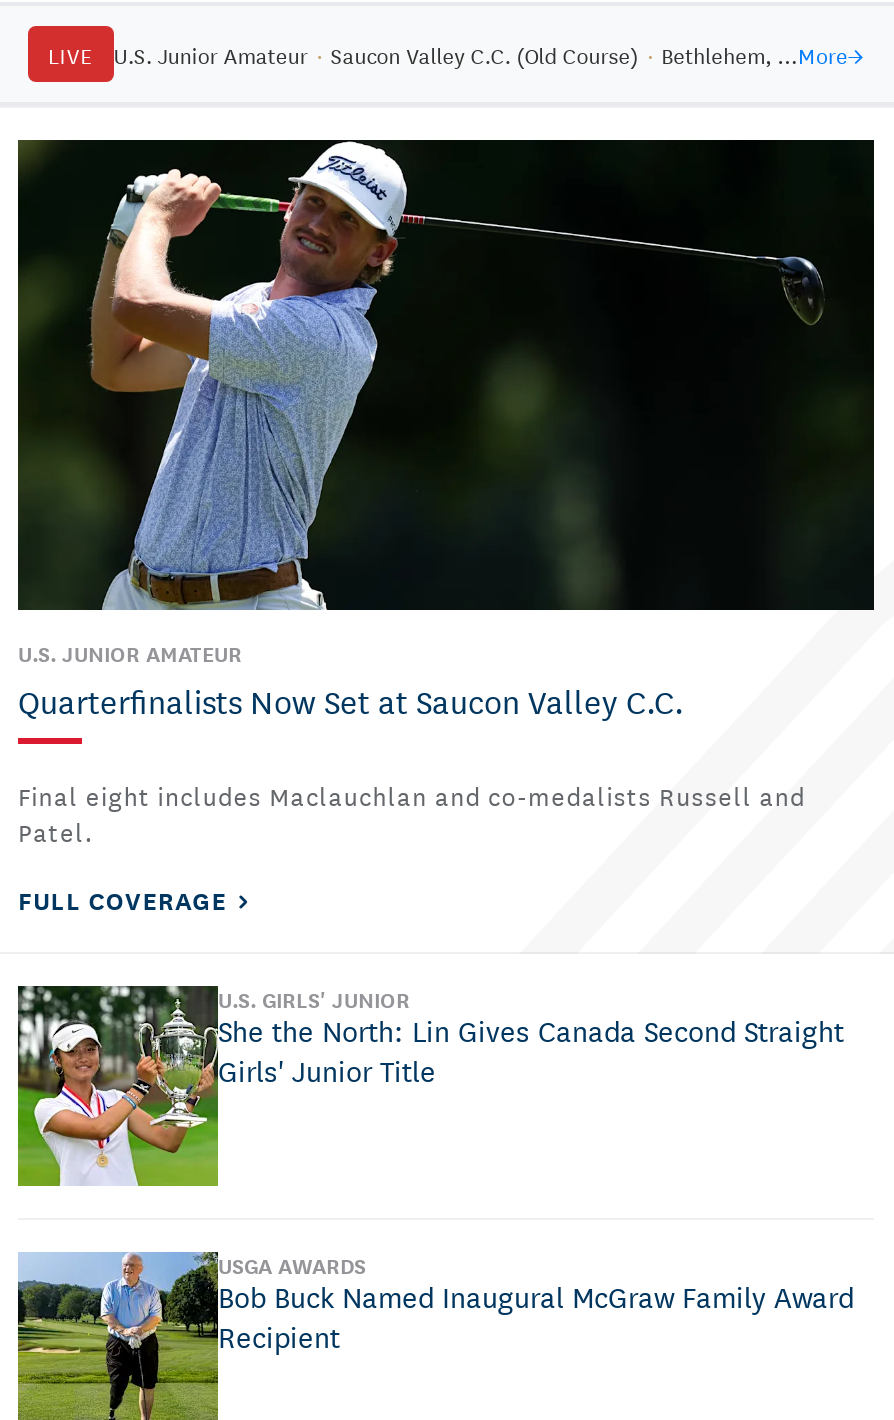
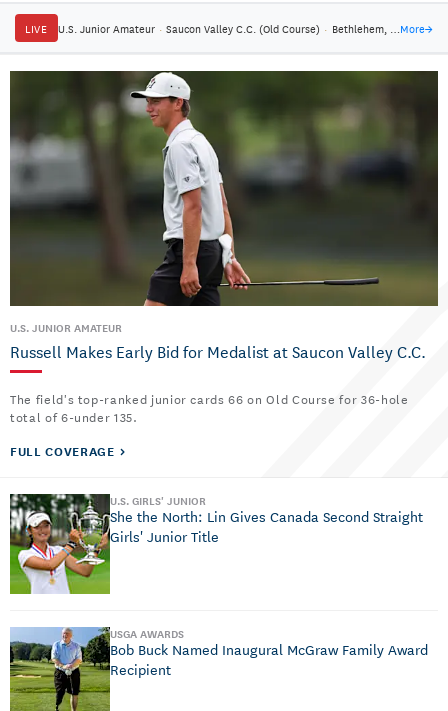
[16,140,874,724] [image] | Quarterfinalists Now Set at Saucon Valley C.C. -> [9,71,439,363] [image] | Russell Makes Early Bid for Medalist at Saucon Valley C.C.
[18,774,805,850] Final eight includes Maclauchlan and co-medalists Russell and | Patel. -> [10,388,409,426] The field's top-ranked junior cards 66 on Old Course for 36-hole | total of 6-under 135.

